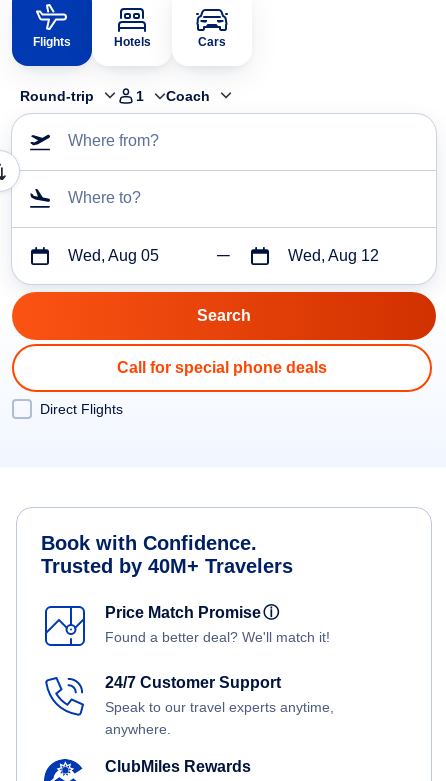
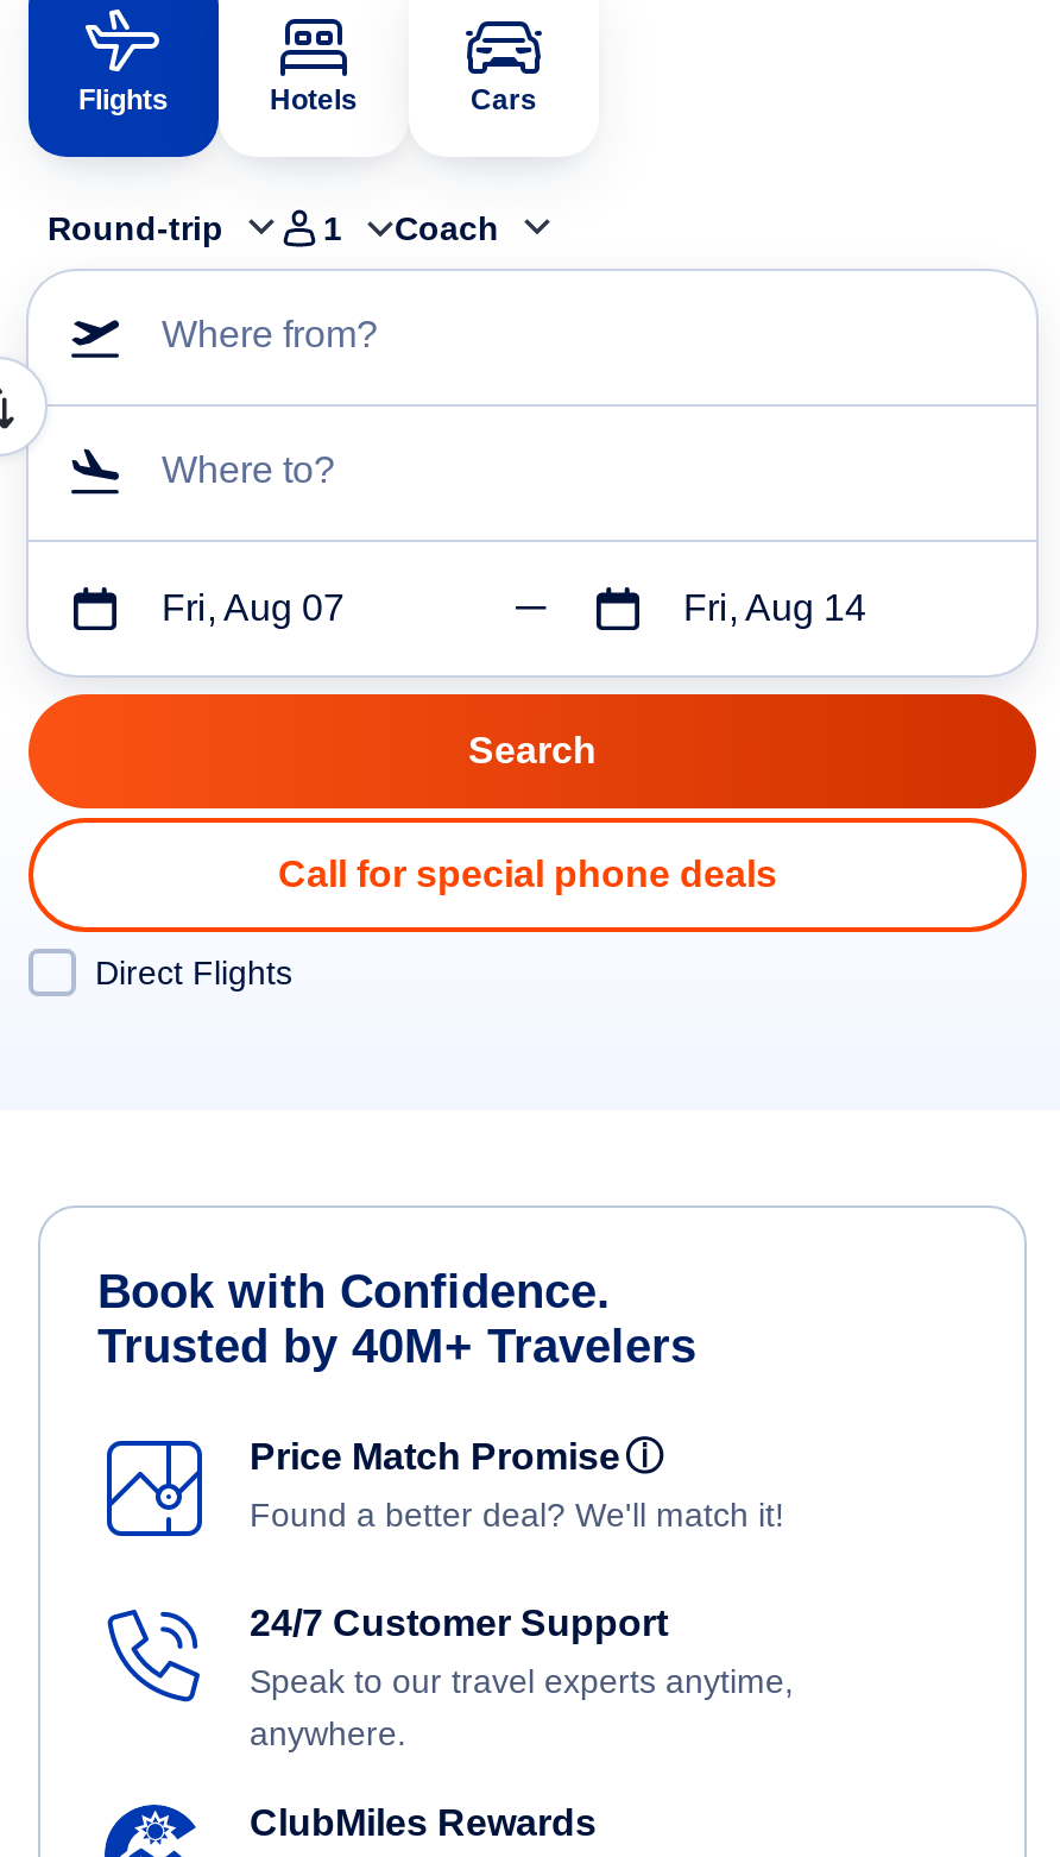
[68,247,159,264] Wed, Aug 05 -> [162,588,345,629] Fri, Aug 07
[287,247,378,264] Wed, Aug 12 -> [683,588,866,629] Fri, Aug 14

